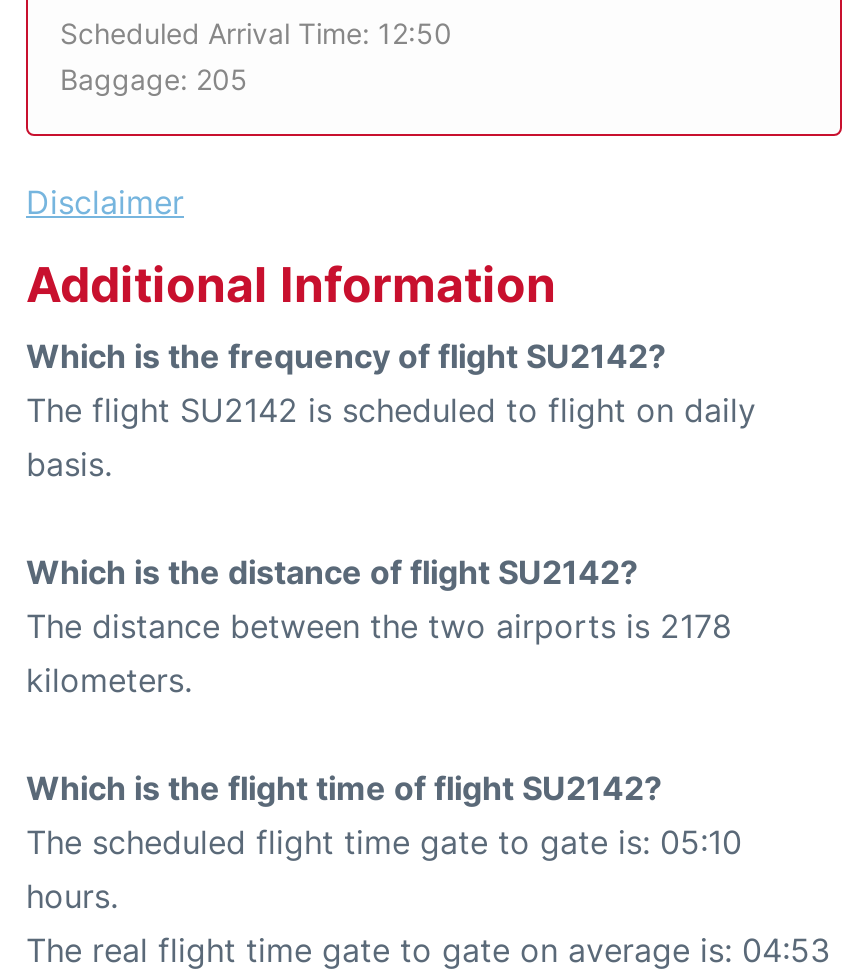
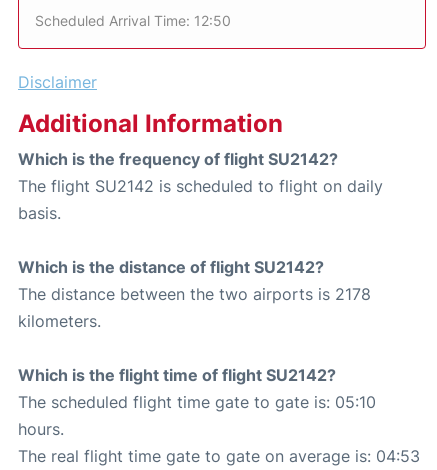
[60,61,248,95] Baggage: 205 -> none

